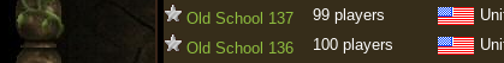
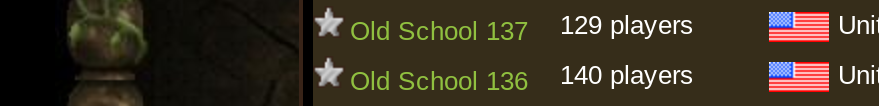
[186,6,384,27] Old School 137 99 players -> [350,10,694,46] Old School 137 129 players
[186,36,393,57] Old School 136 100 players -> [350,60,694,96] Old School 136 140 players

